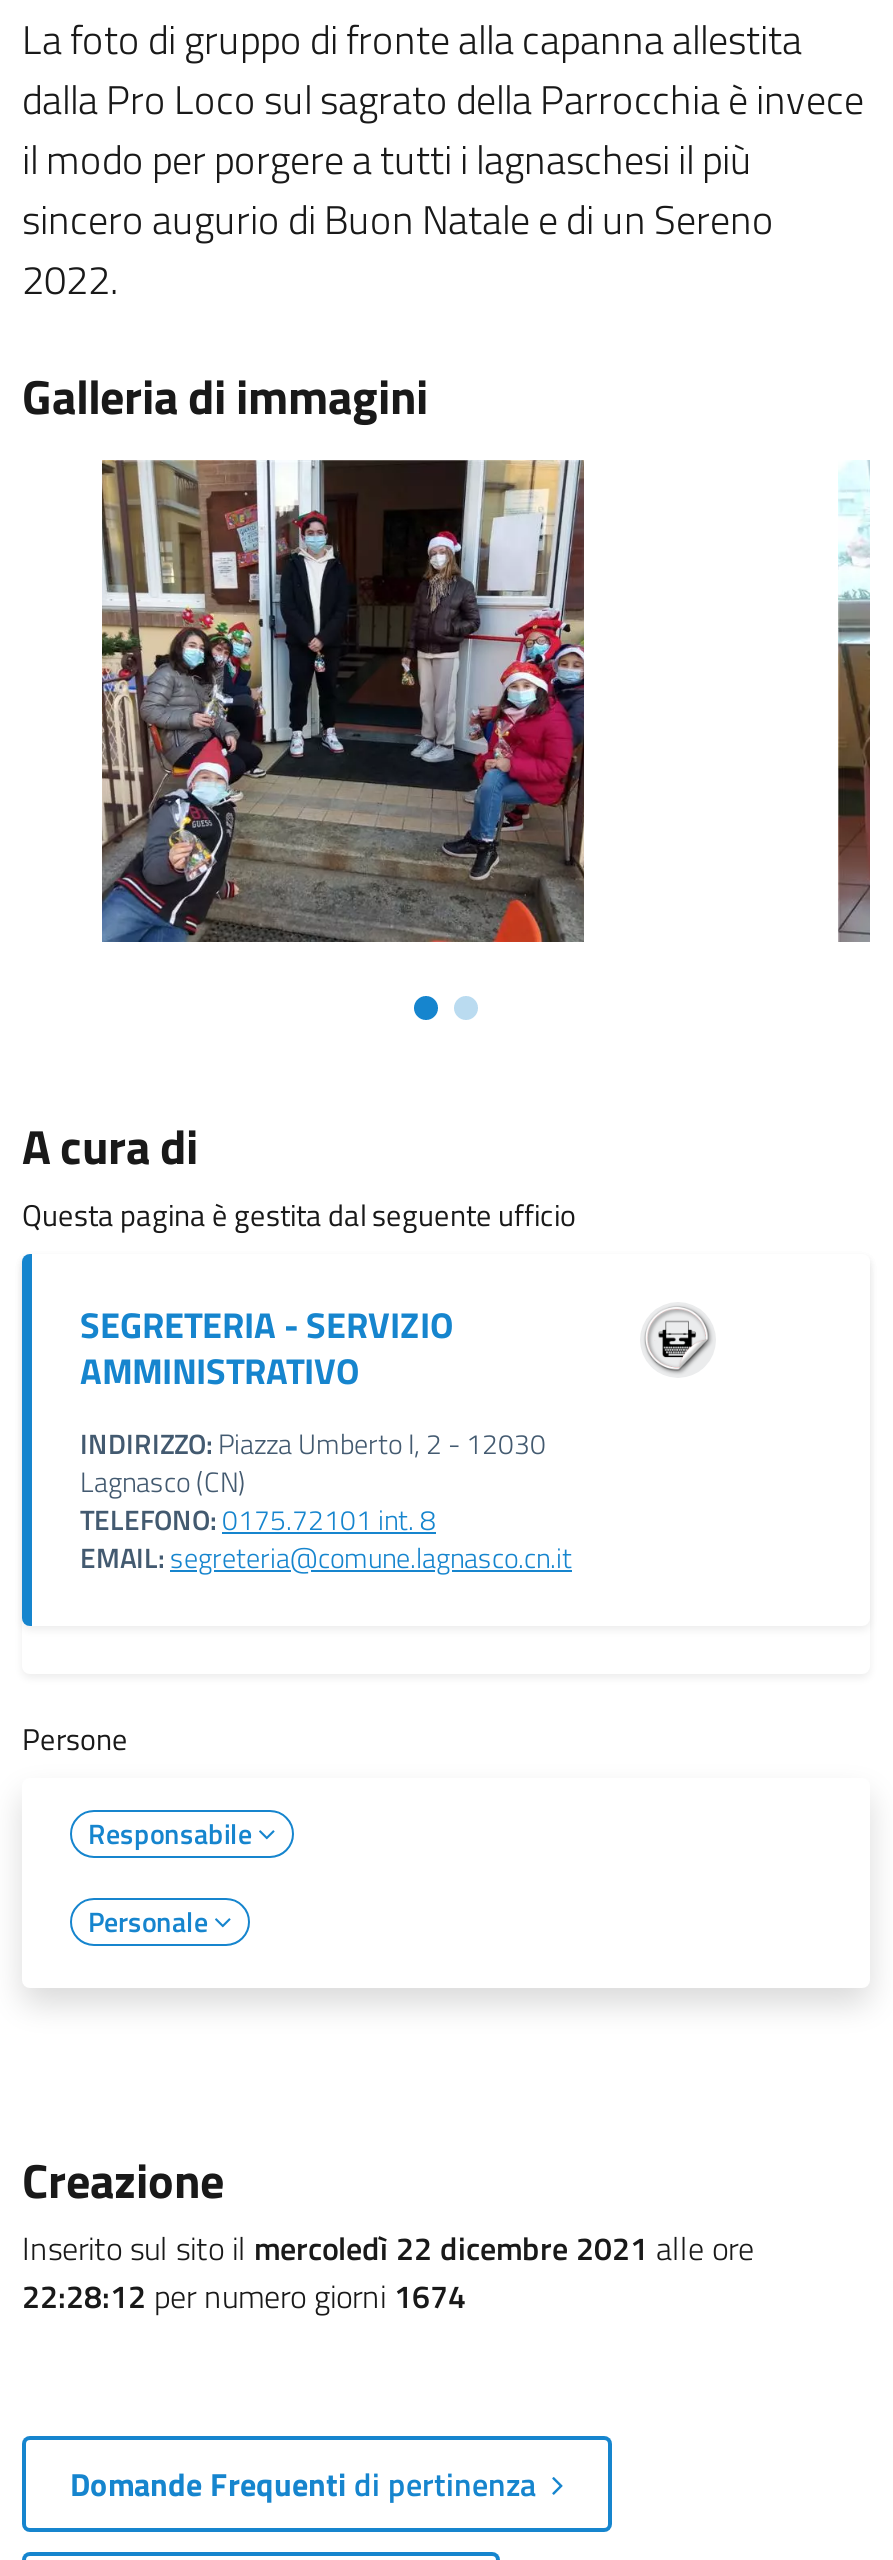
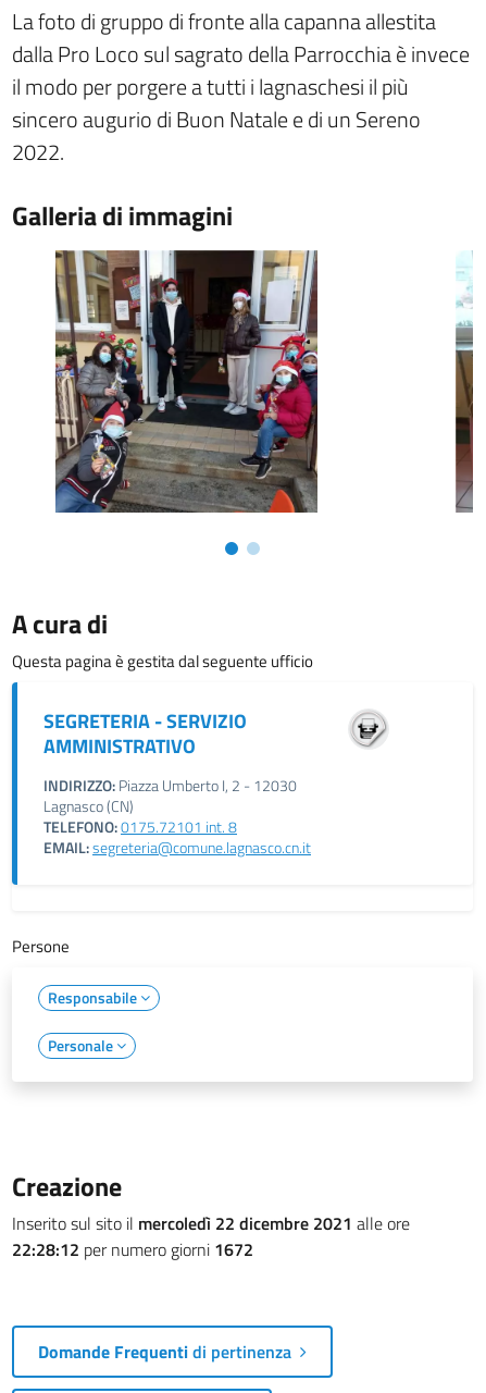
[22,2272,466,2320] 22:28:12 per numero giorni 1674 -> [12,1236,253,1262] 22:28:12 per numero giorni 1672

